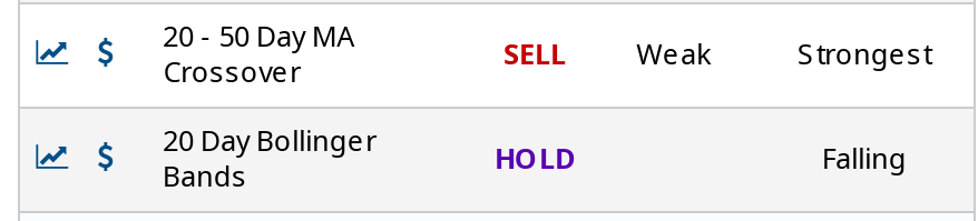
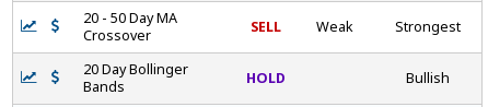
[822,141,907,178] Falling -> [406,69,450,88] Bullish

